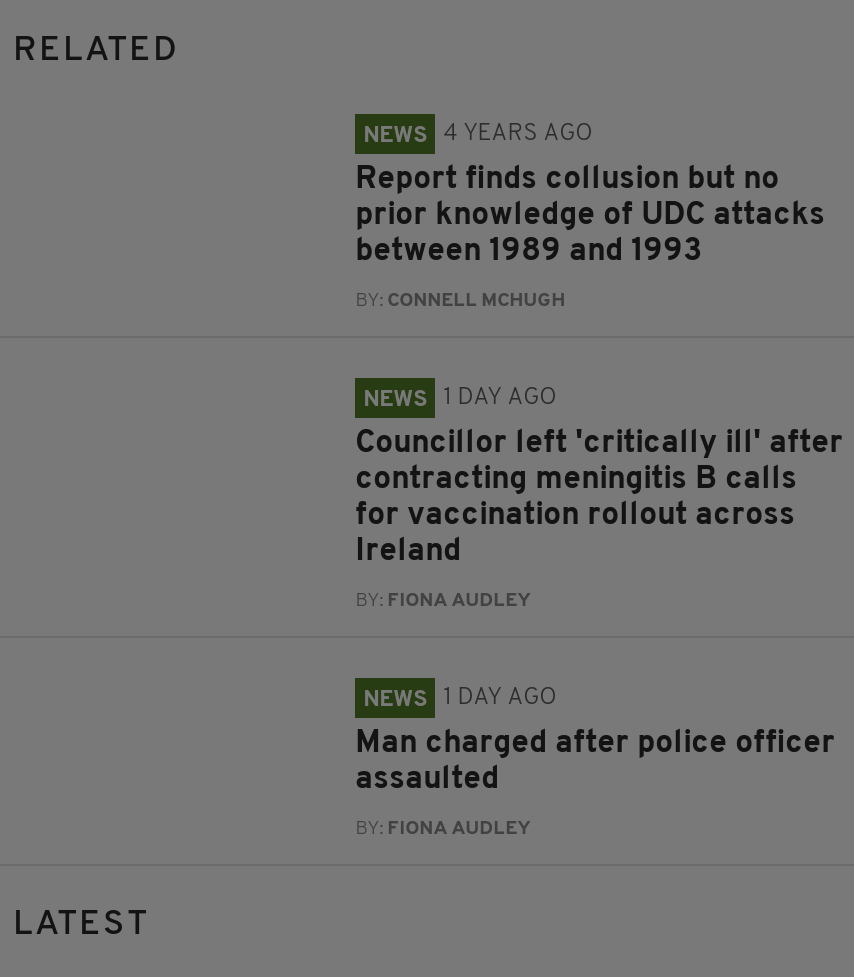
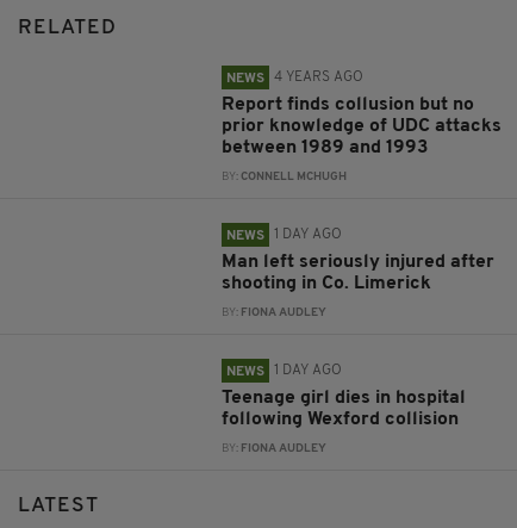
[355,428,843,568] Councillor left 'critically ill' after | contracting meningitis B calls | for vaccination rollout across | Ireland -> [222,253,494,293] Man left seriously injured after | shooting in Co. Limerick
[355,728,835,796] Man charged after police officer | assaulted -> [222,389,466,429] Teenage girl dies in hospital | following Wexford collision

